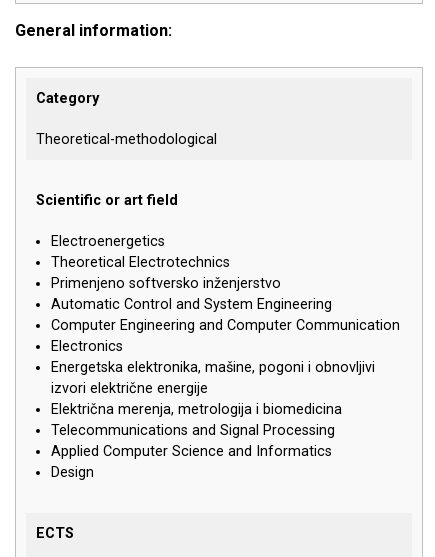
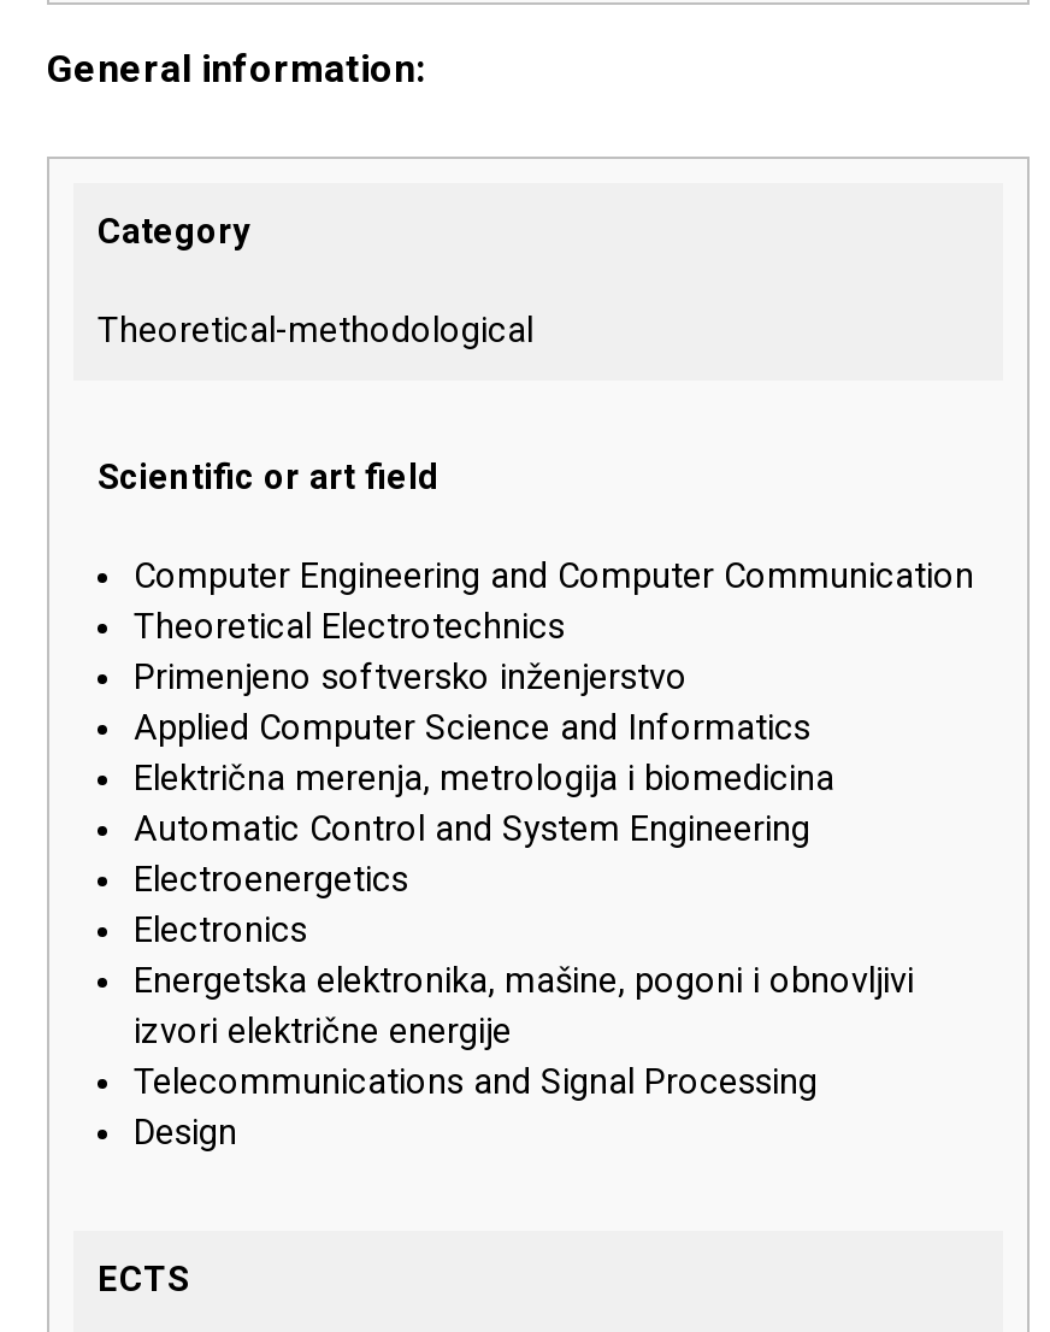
moved [51,233,165,250] -> [134,860,408,901]: Electroenergetics
moved [51,296,332,313] -> [134,810,810,851]: Automatic Control and System Engineering
moved [51,317,400,334] -> [134,557,974,598]: Computer Engineering and Computer Communication
moved [51,338,375,397] -> [134,911,914,1053]: Electronics | Energetska elektronika, mašine, pogoni i obnovljivi | izvori električne energije
moved [51,401,342,418] -> [134,759,834,800]: Električna merenja, metrologija i biomedicina
moved [51,422,335,439] -> [134,1062,818,1103]: Telecommunications and Signal Processing
moved [51,443,332,460] -> [134,708,810,749]: Applied Computer Science and Informatics

